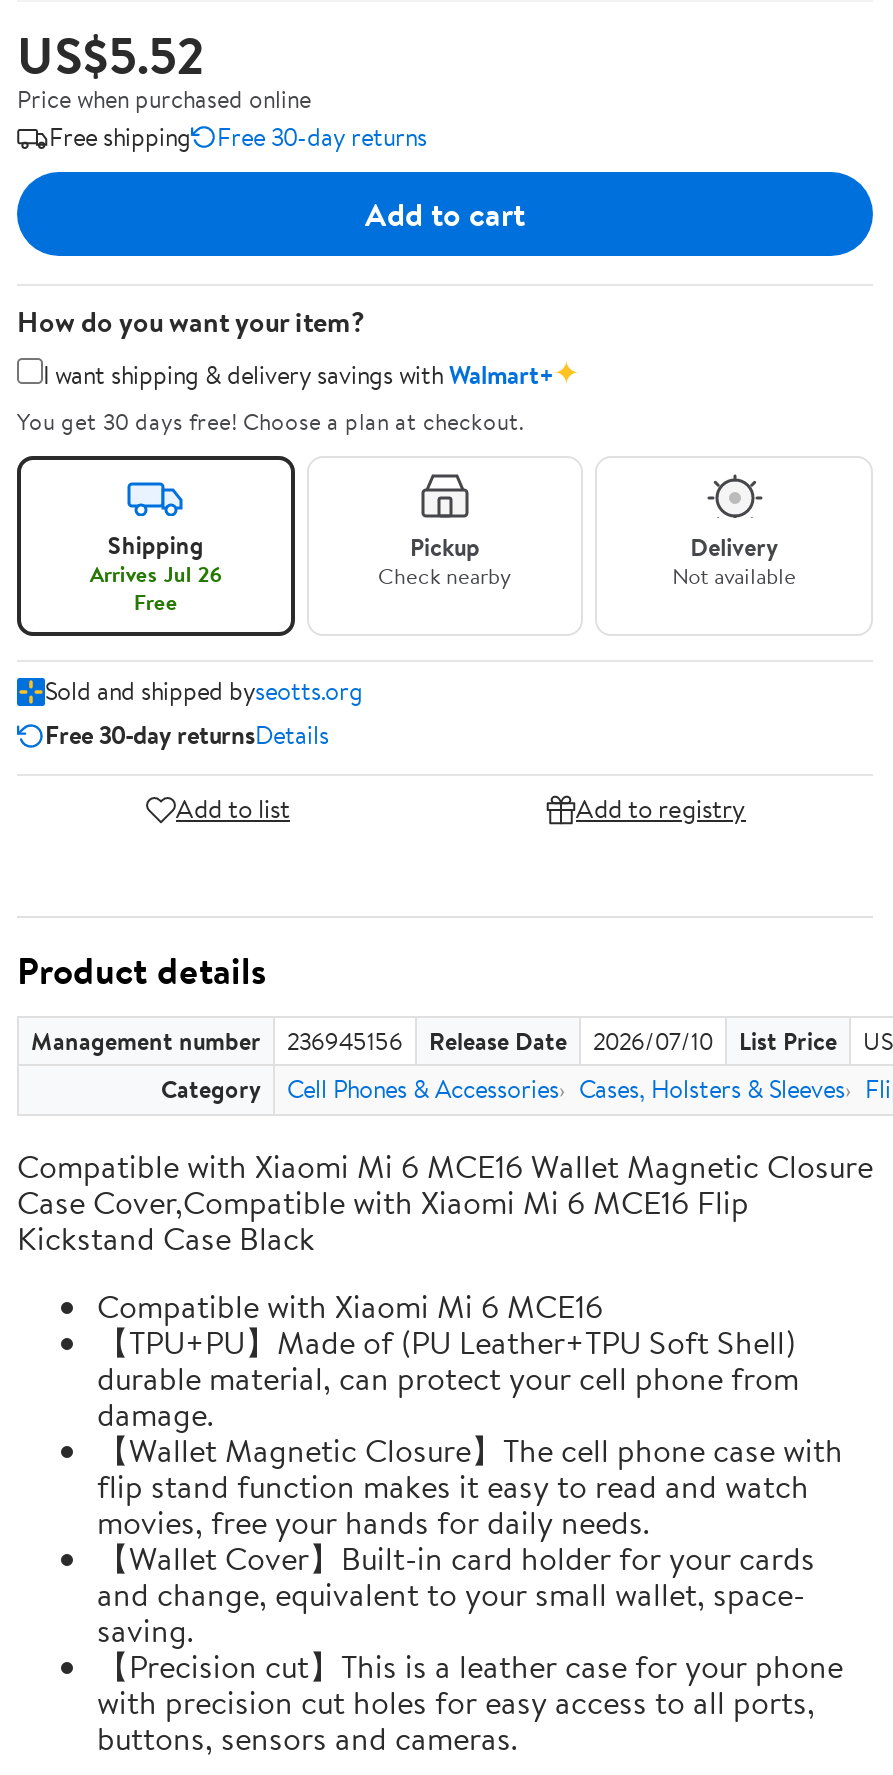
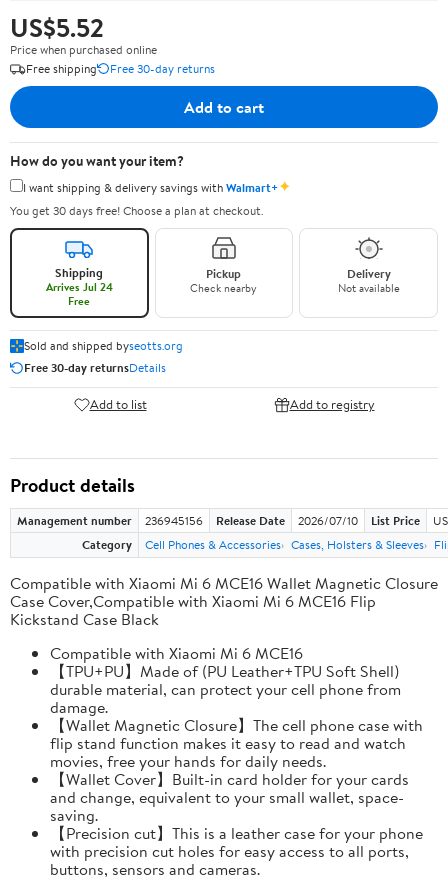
[90,558,222,590] Arrives Jul 26 -> [46,279,113,295] Arrives Jul 24

